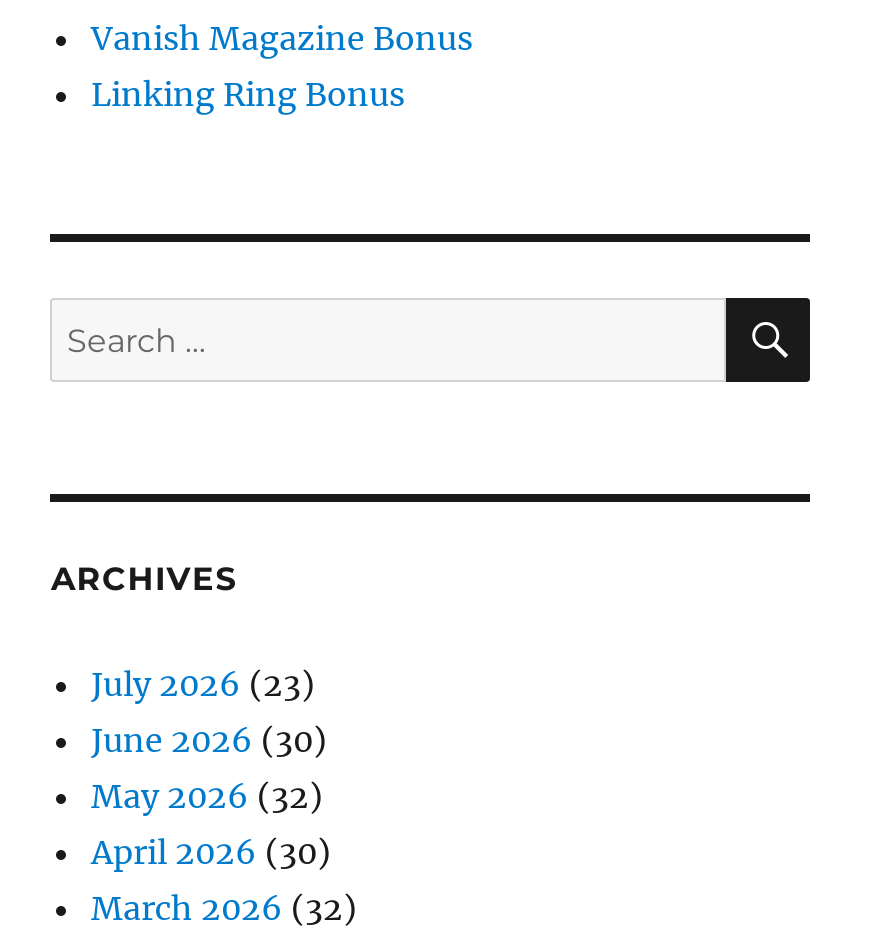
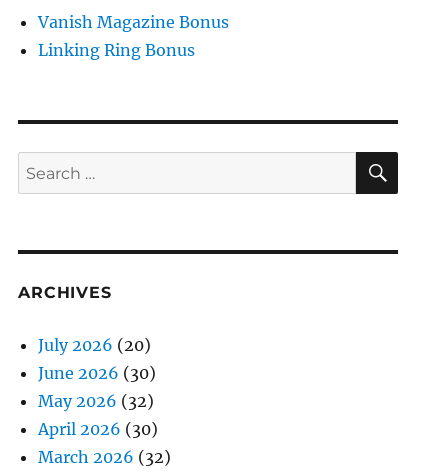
[91,664,315,704] July 2026 (23) -> [38,335,151,355] July 2026 (20)

